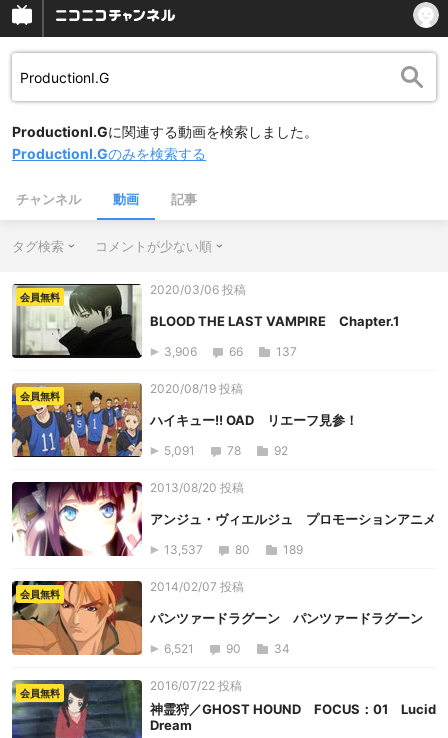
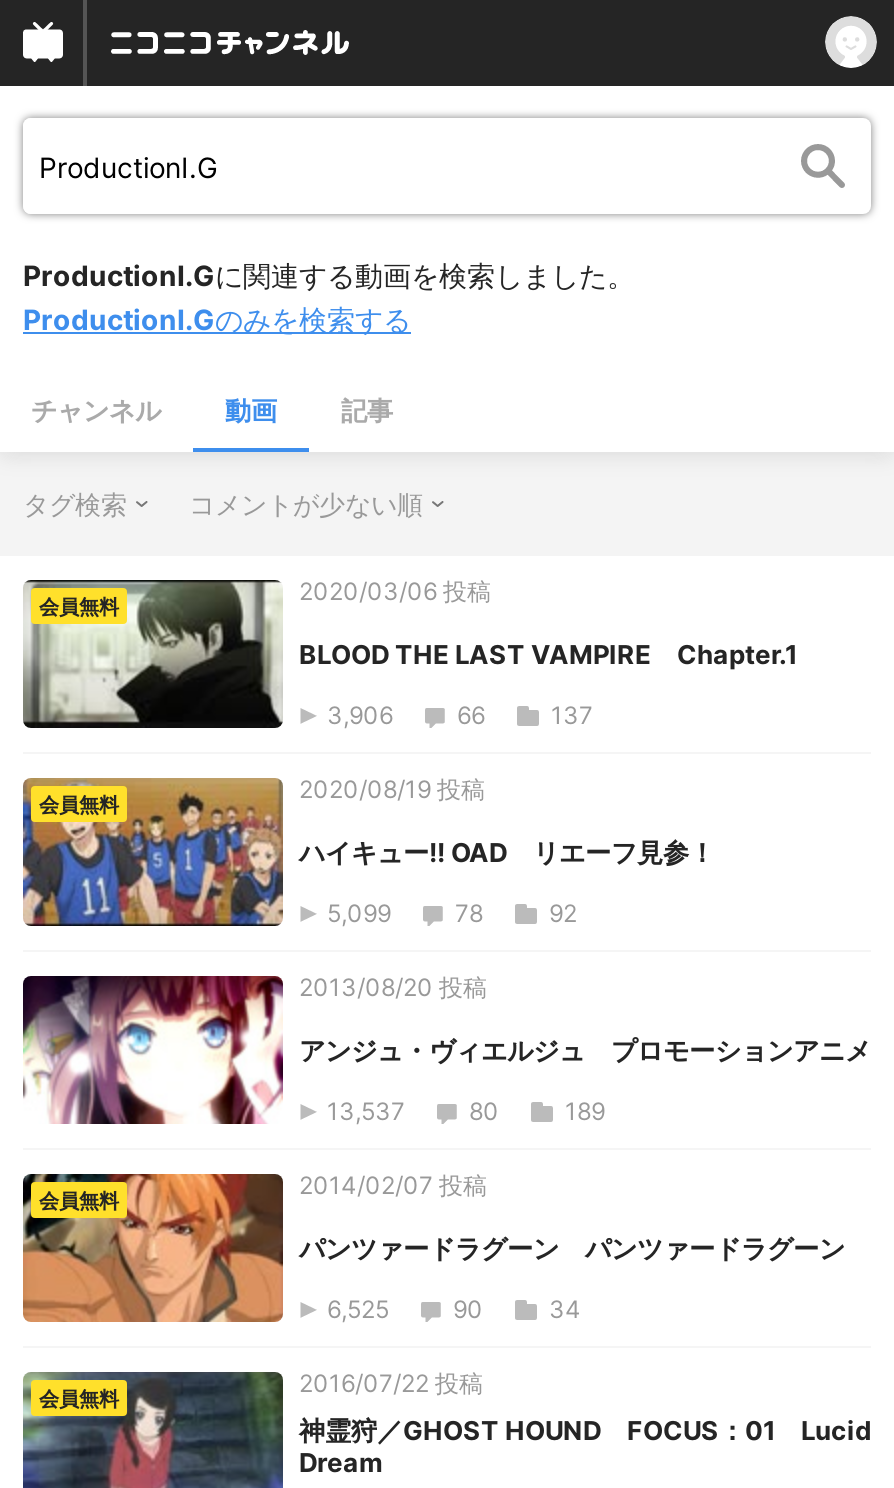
[164,443,195,458] 5,091 -> [327,898,391,928] 5,099
[164,641,194,656] 6,521 -> [327,1294,389,1324] 6,525

